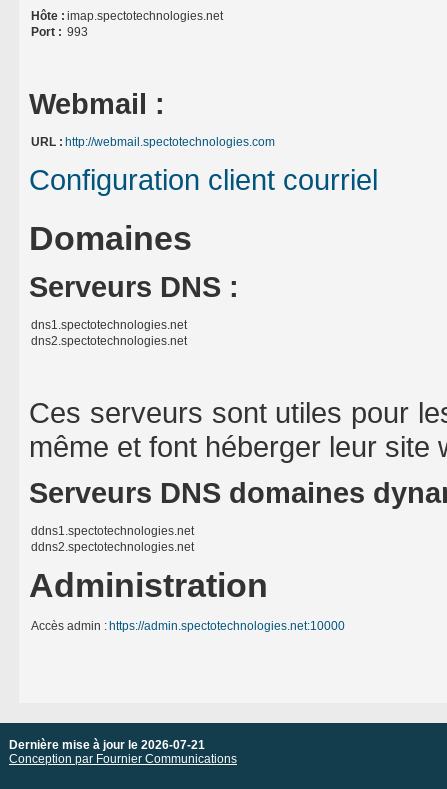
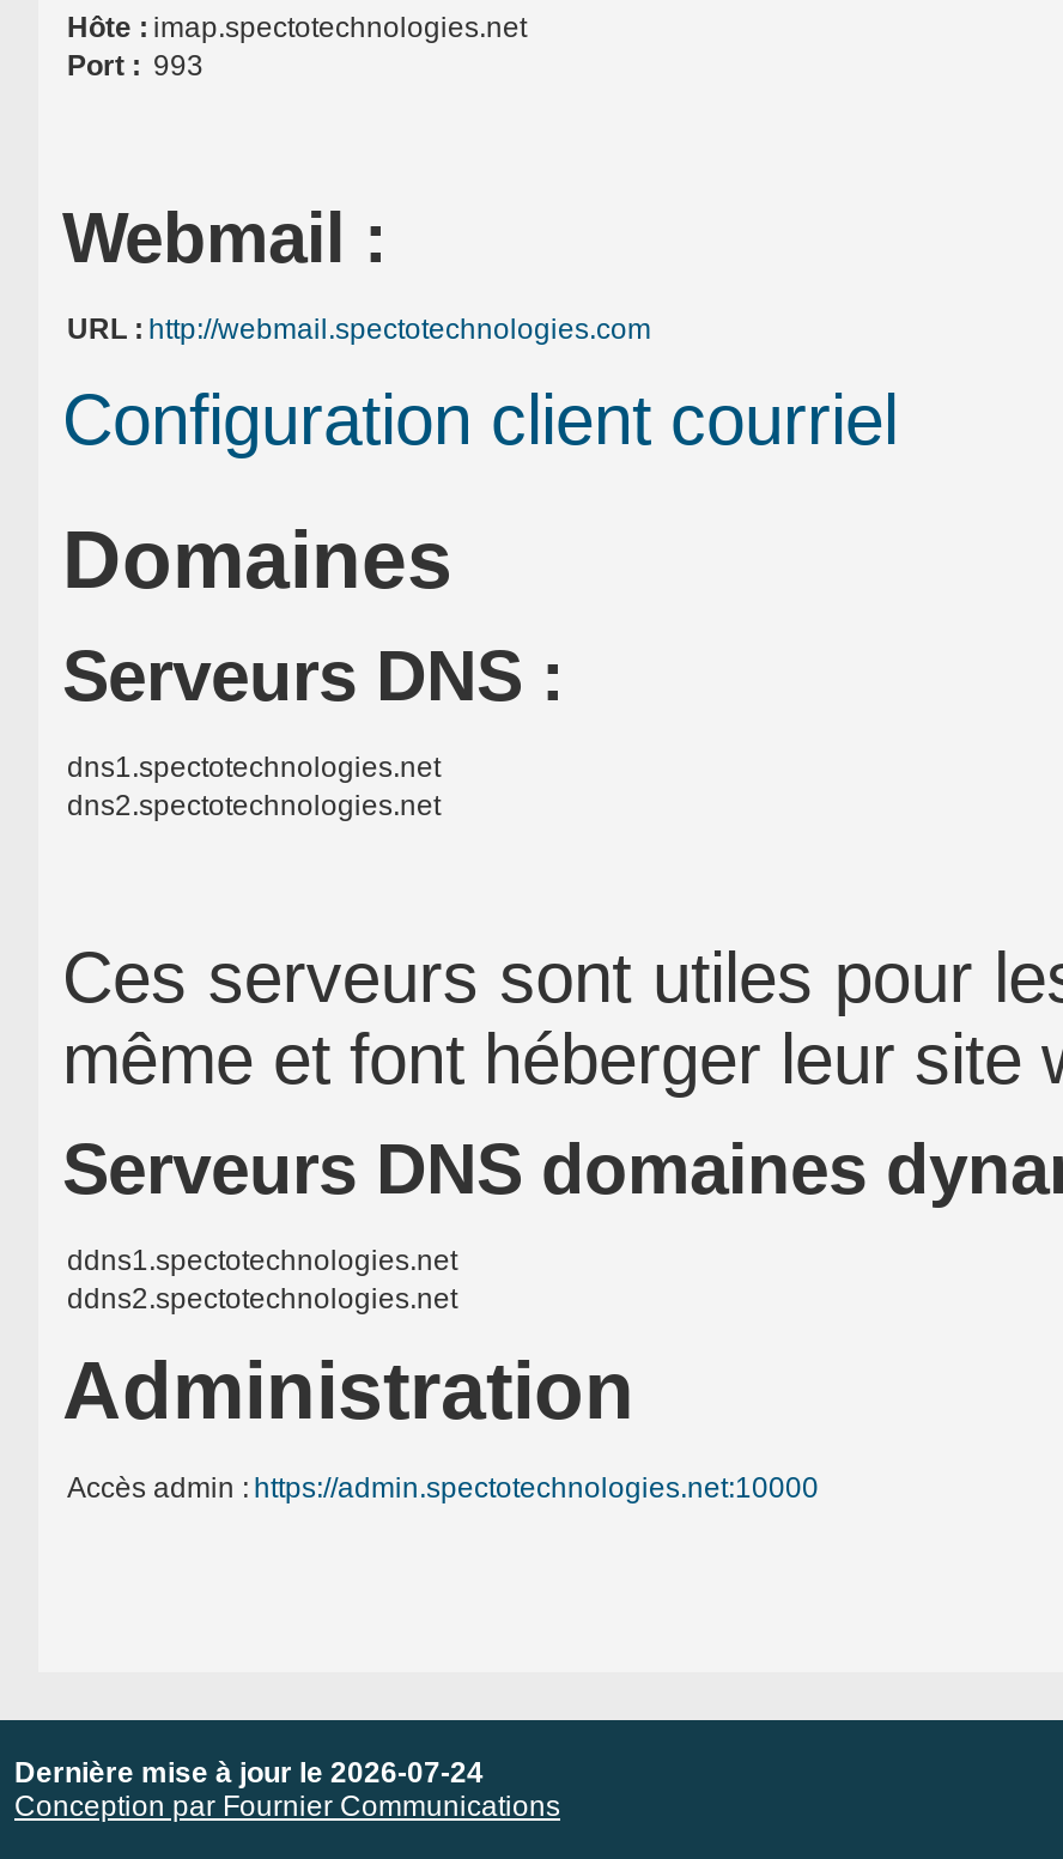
[9,738,205,752] Dernière mise à jour le 2026-07-21 -> [14,1756,484,1790] Dernière mise à jour le 2026-07-24

